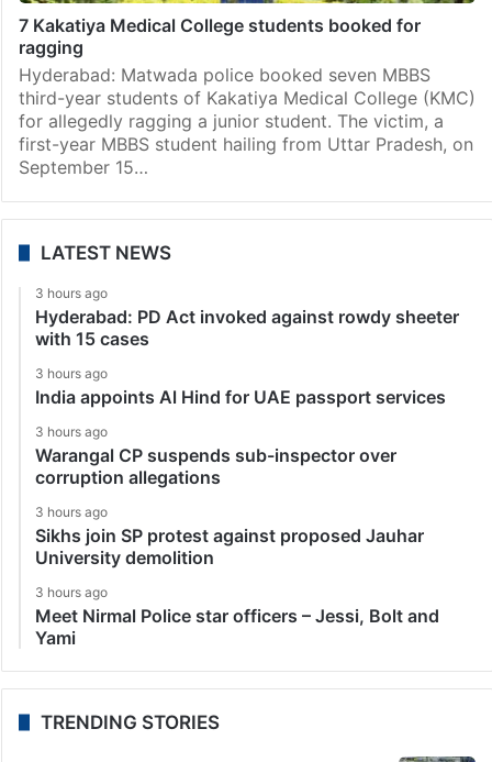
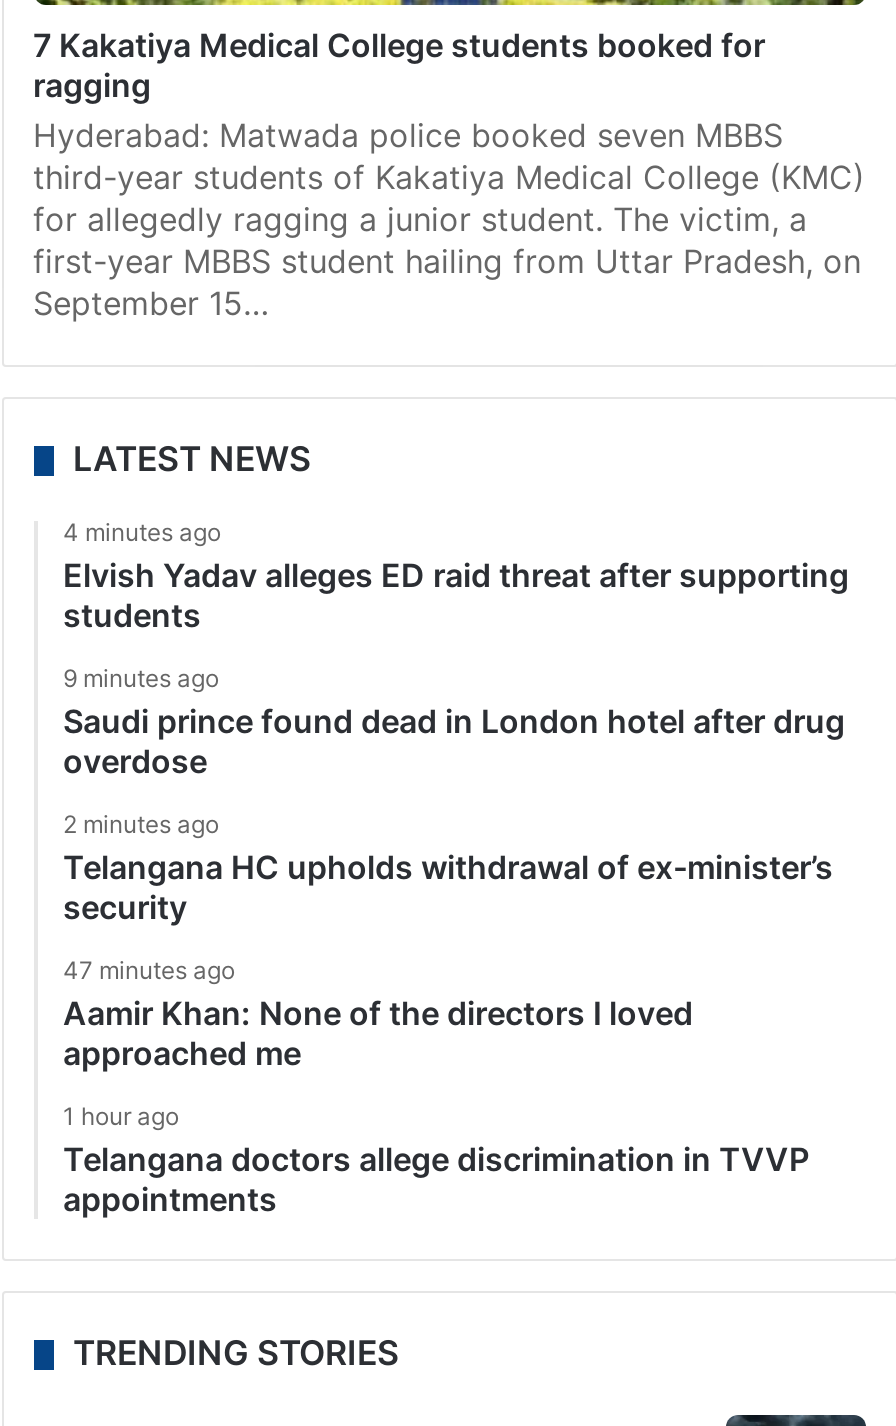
[35,285,459,350] 3 hours ago | Hyderabad: PD Act invoked against rowdy sheeter | with 15 cases -> [63,518,849,636] 4 minutes ago | Elvish Yadav alleges ED raid threat after supporting | students
[35,365,445,408] 3 hours ago | India appoints Al Hind for UAE passport services -> [63,664,845,782] 9 minutes ago | Saudi prince found dead in London hotel after drug | overdose
[35,423,396,488] 3 hours ago | Warangal CP suspends sub-inspector over | corruption allegations -> [63,810,833,928] 2 minutes ago | Telangana HC upholds withdrawal of ex-minister’s | security
[35,504,423,568] 3 hours ago | Sikhs join SP protest against proposed Jauhar | University demolition -> [63,956,693,1074] 47 minutes ago | Aamir Khan: None of the directors I loved | approached me
[35,584,439,649] 3 hours ago | Meet Nirmal Police star officers – Jessi, Bolt and | Yami -> [63,1102,809,1220] 1 hour ago | Telangana doctors allege discrimination in TVVP | appointments

